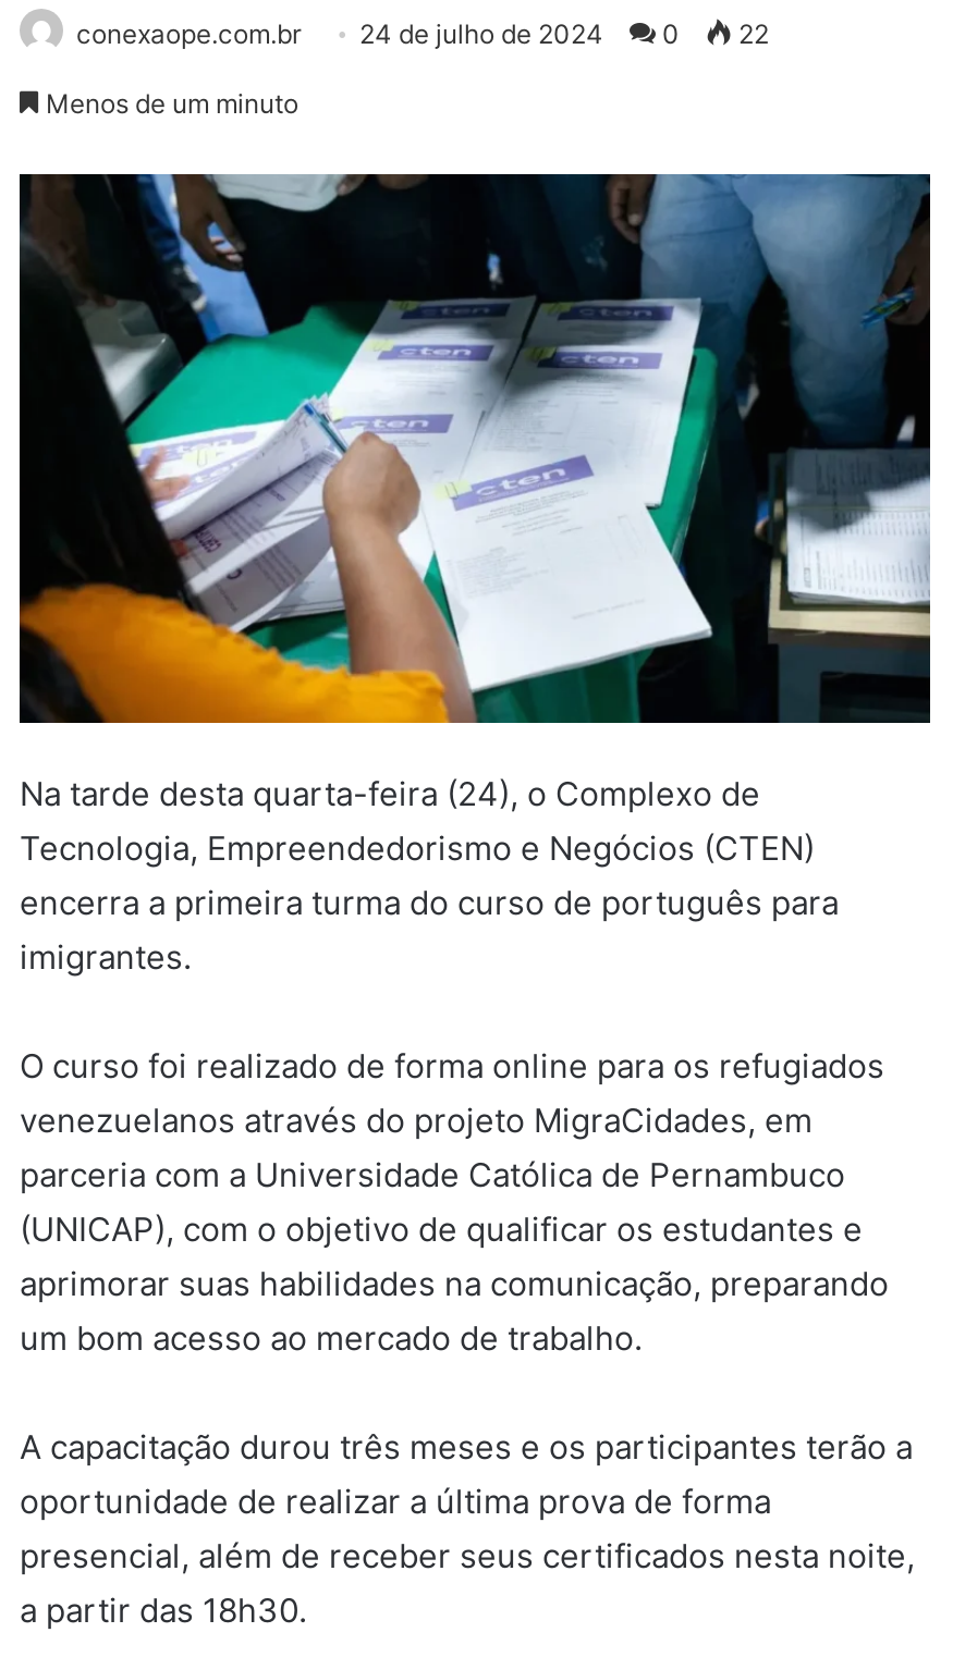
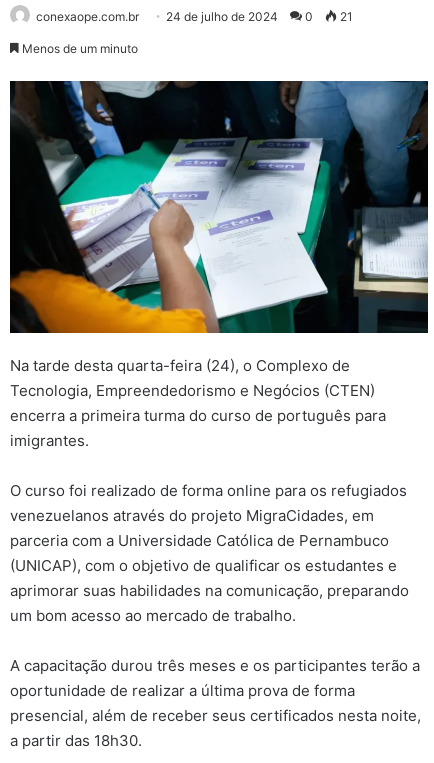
[76,18,769,51] conexaope.com.br 24 de julho de 2024 0 22 -> [36,9,353,24] conexaope.com.br 24 de julho de 2024 0 21

